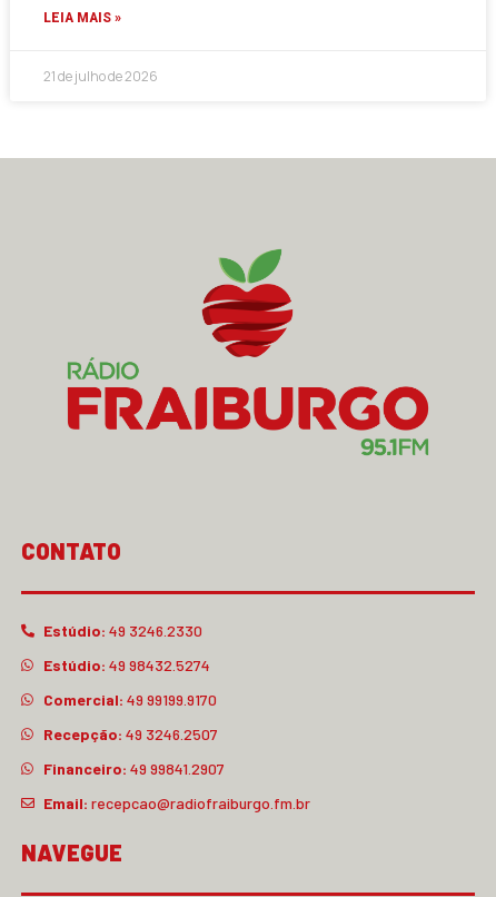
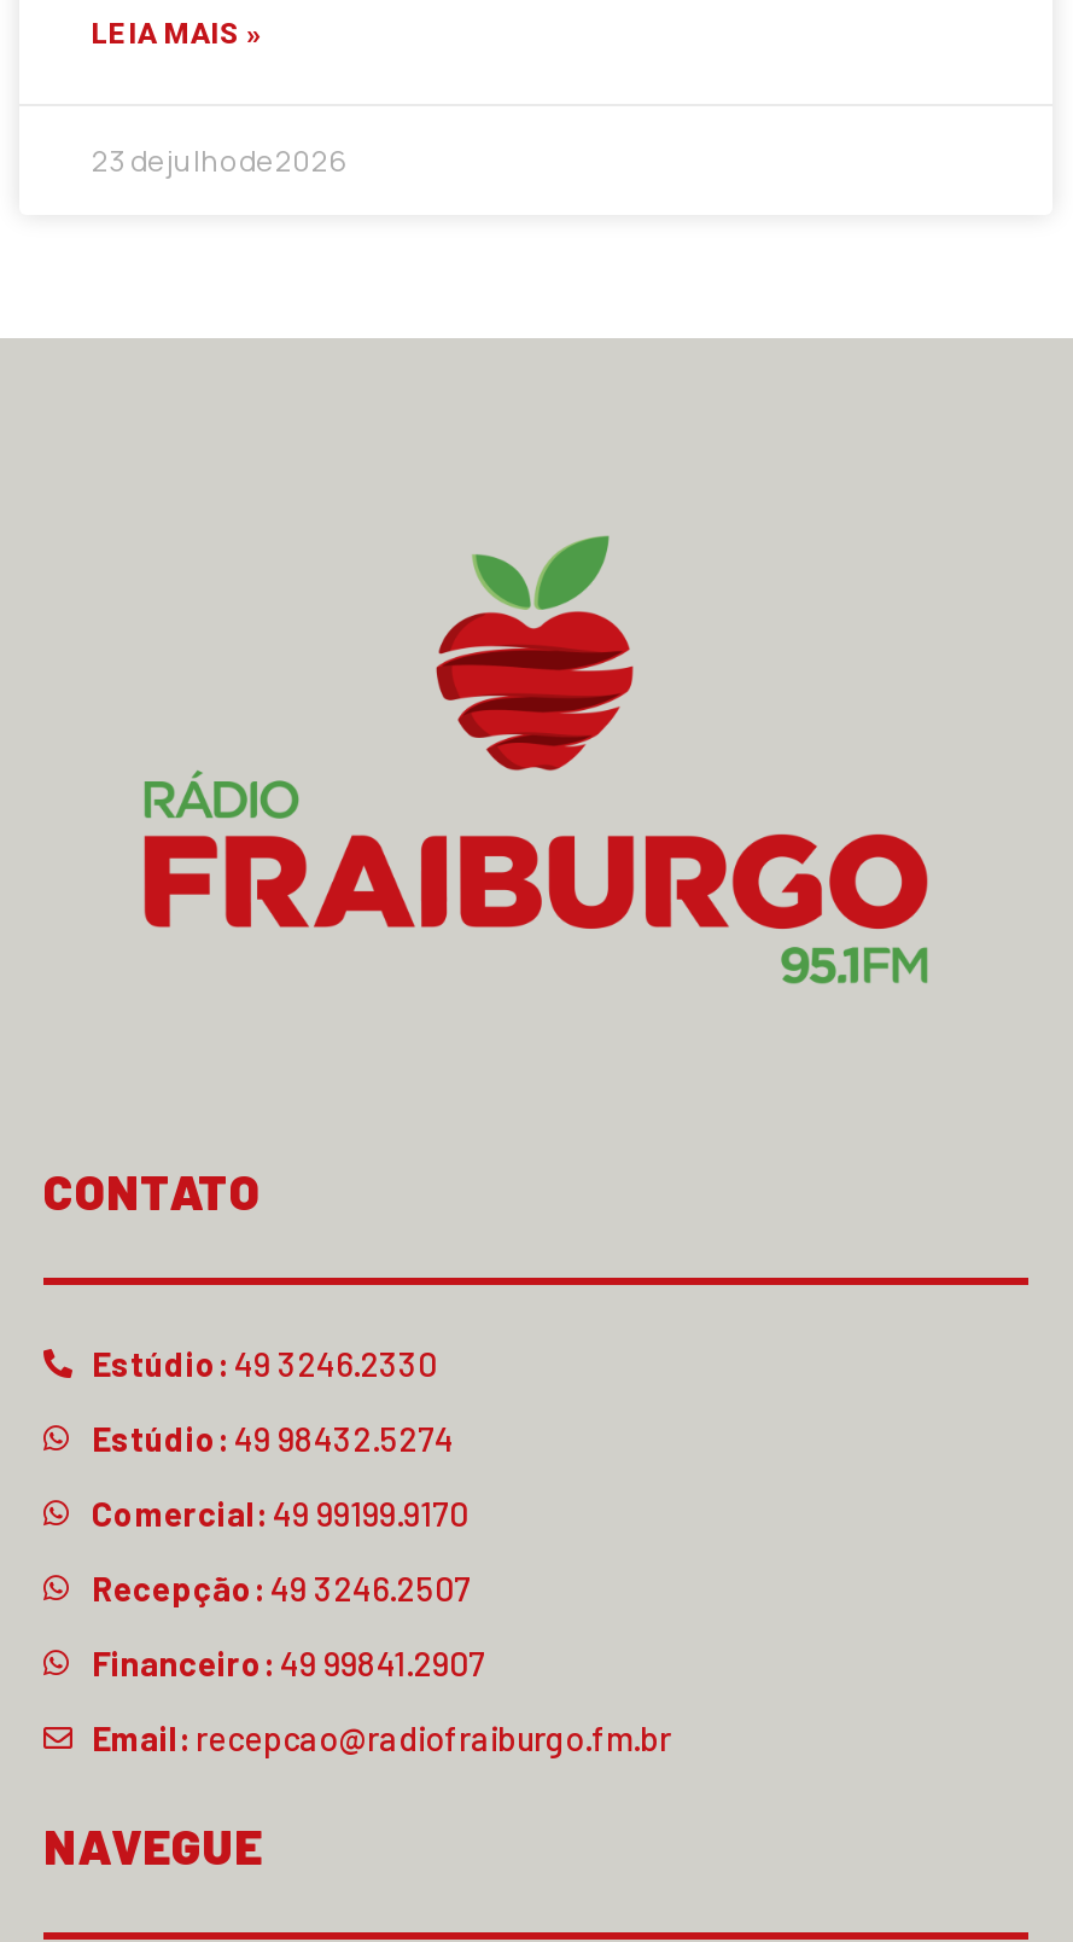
[43,67,158,86] 21 de julho de 2026 -> [92,140,348,181] 23 de julho de 2026

